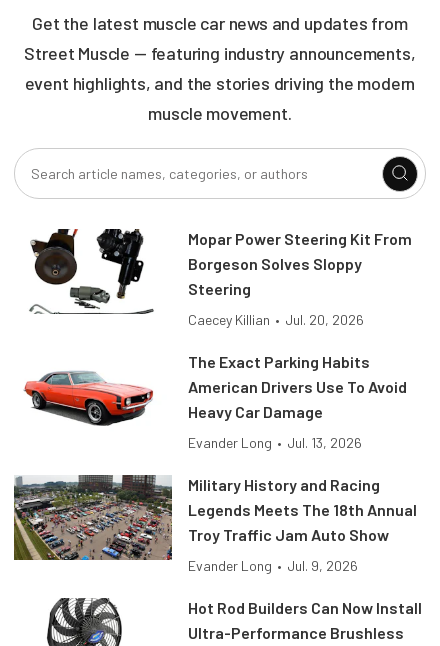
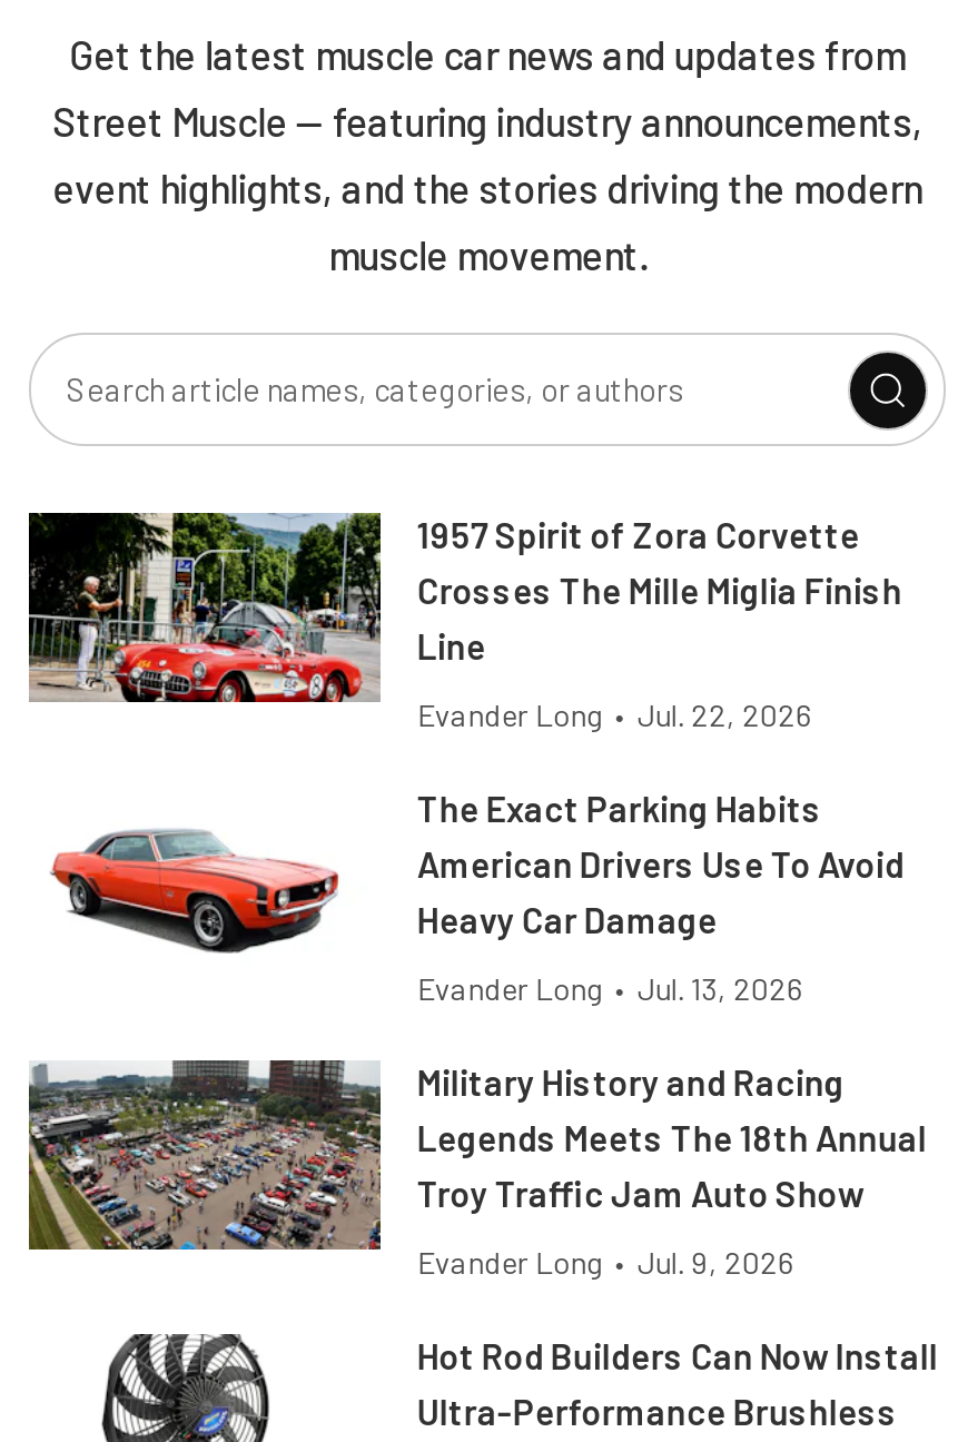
[14,228,412,315] [image] | Mopar Power Steering Kit From | Borgeson Solves Sloppy | Steering -> [27,510,902,703] [image] | 1957 Spirit of Zora Corvette | Crosses The Mille Miglia Finish | Line
[188,311,364,328] Caecey Killian • Jul. 20, 2026 -> [417,697,813,734] Evander Long • Jul. 22, 2026

